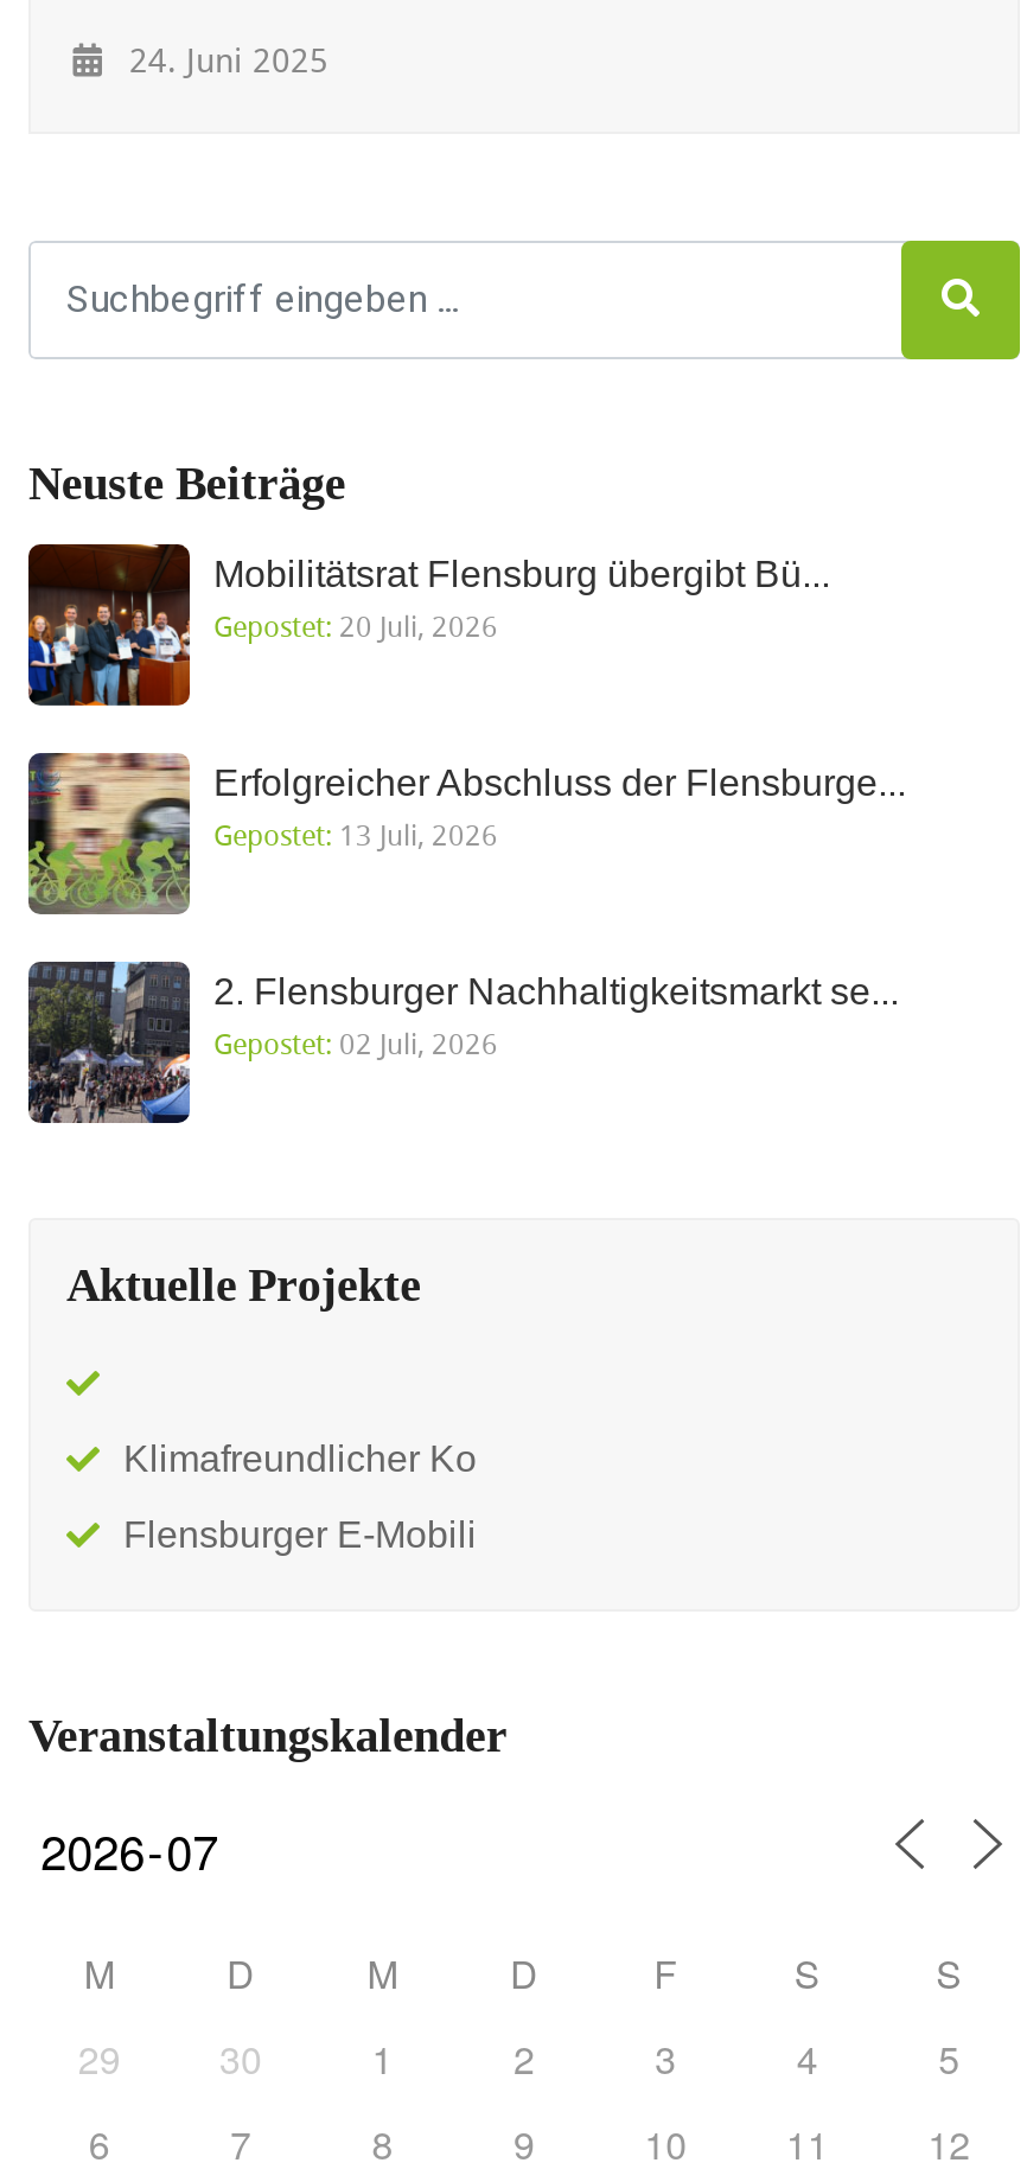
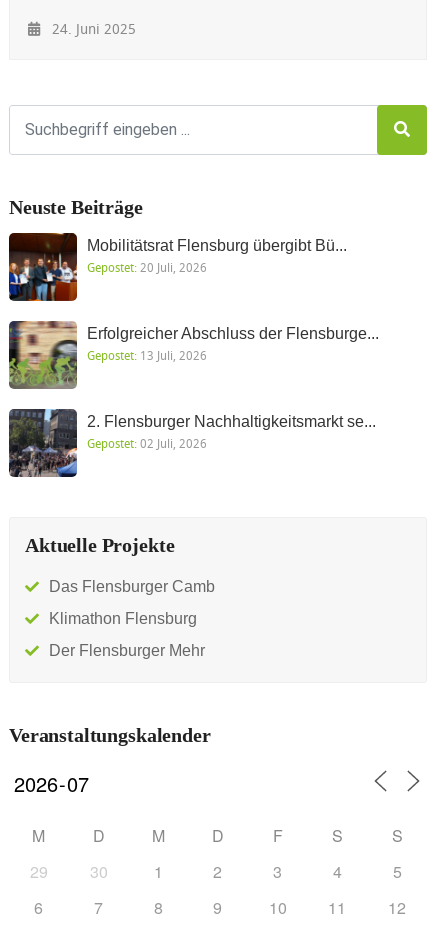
[123,1438,477,1554] Klimafreundlicher Ko | Flensburger E-Mobili -> [49,578,215,659] Das Flensburger Camb | Klimathon Flensburg | Der Flensburger Mehr

